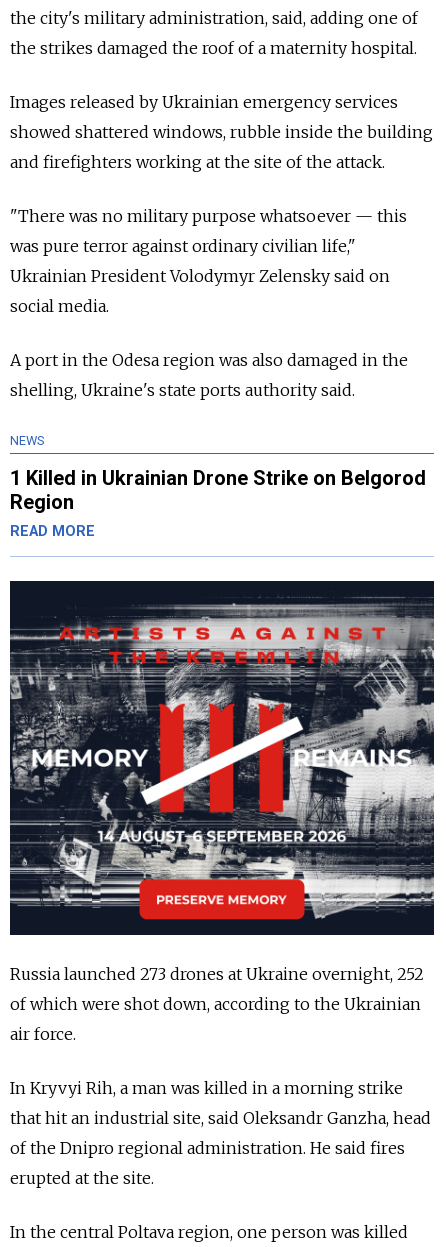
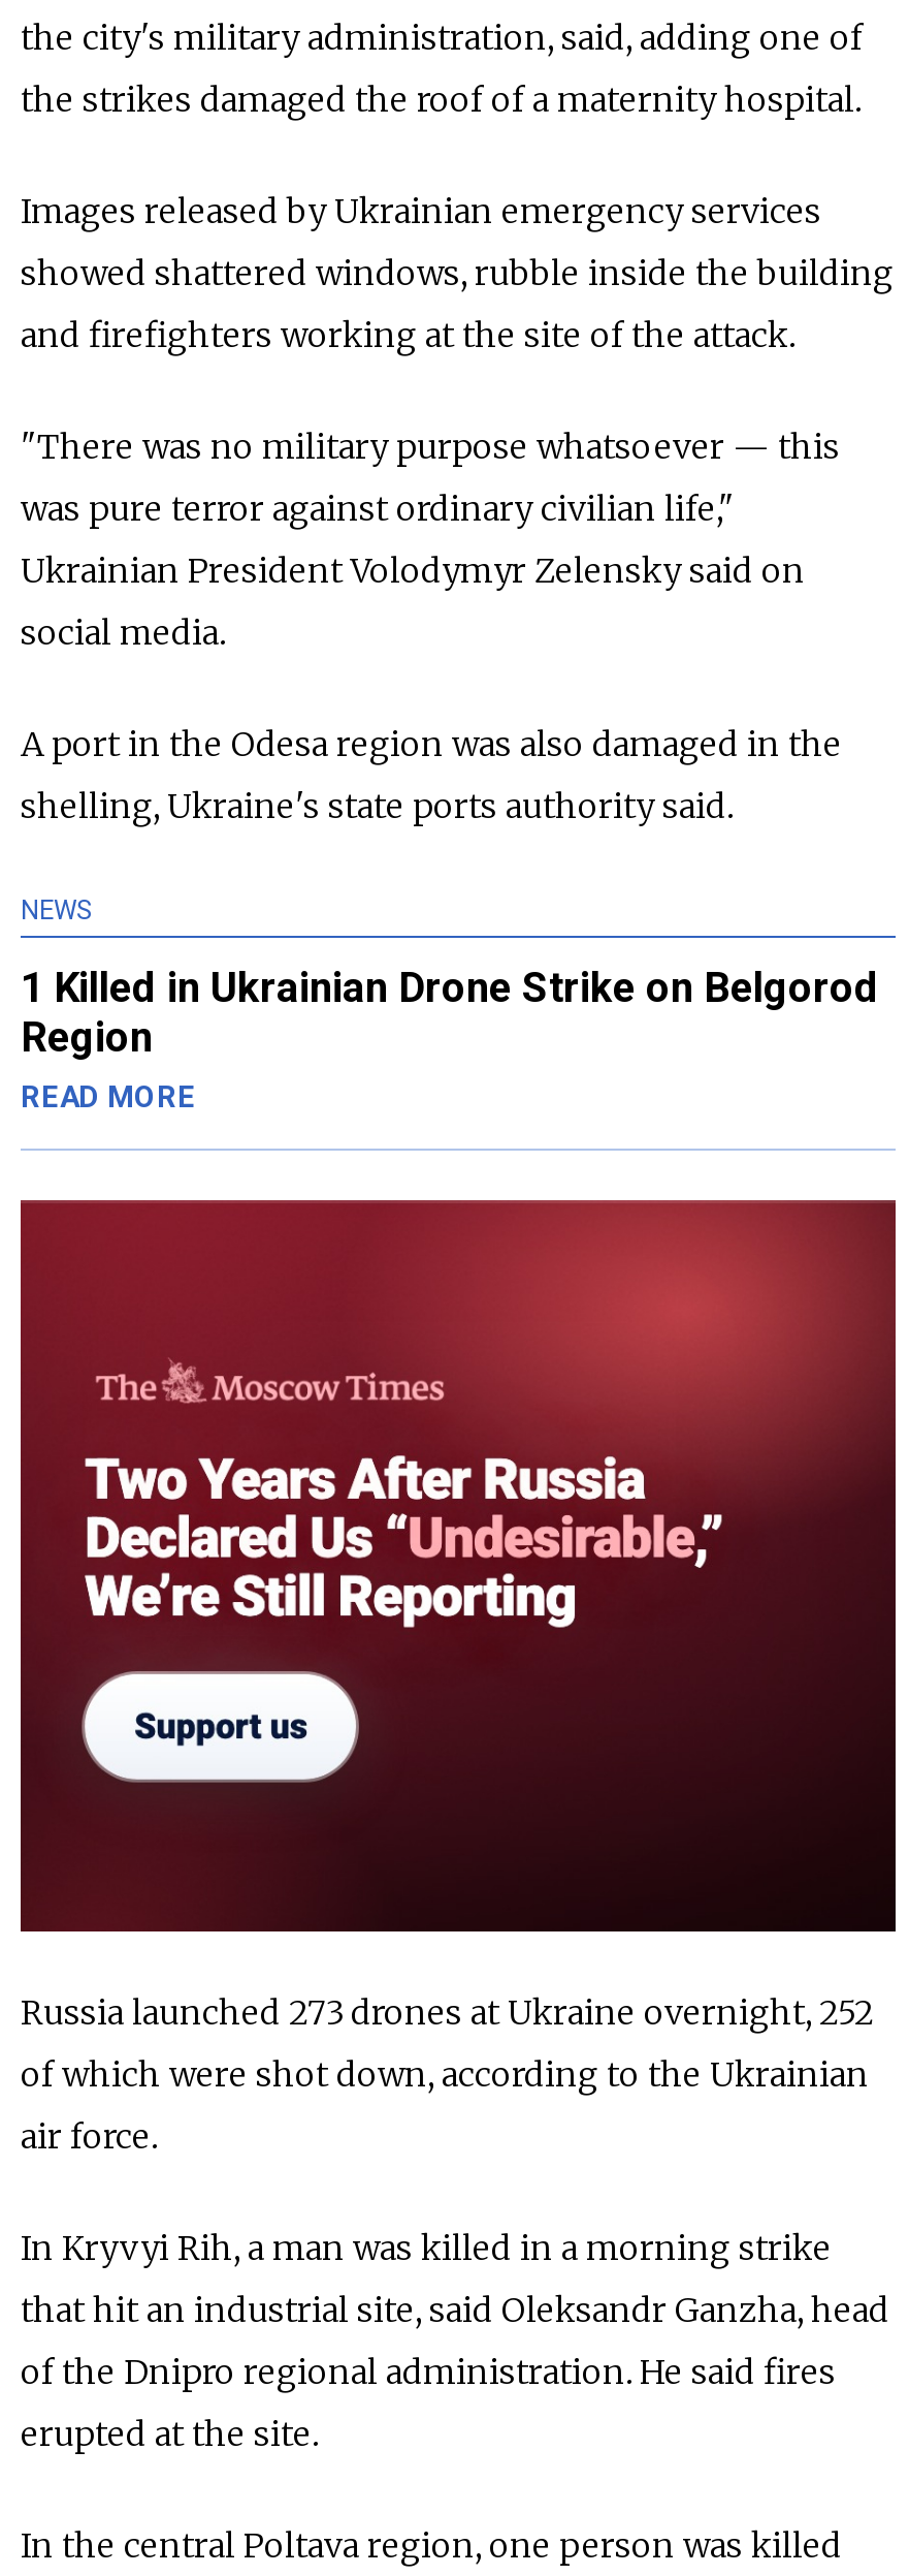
[9,580,435,935] [image] -> [19,1198,898,1931] [image]

